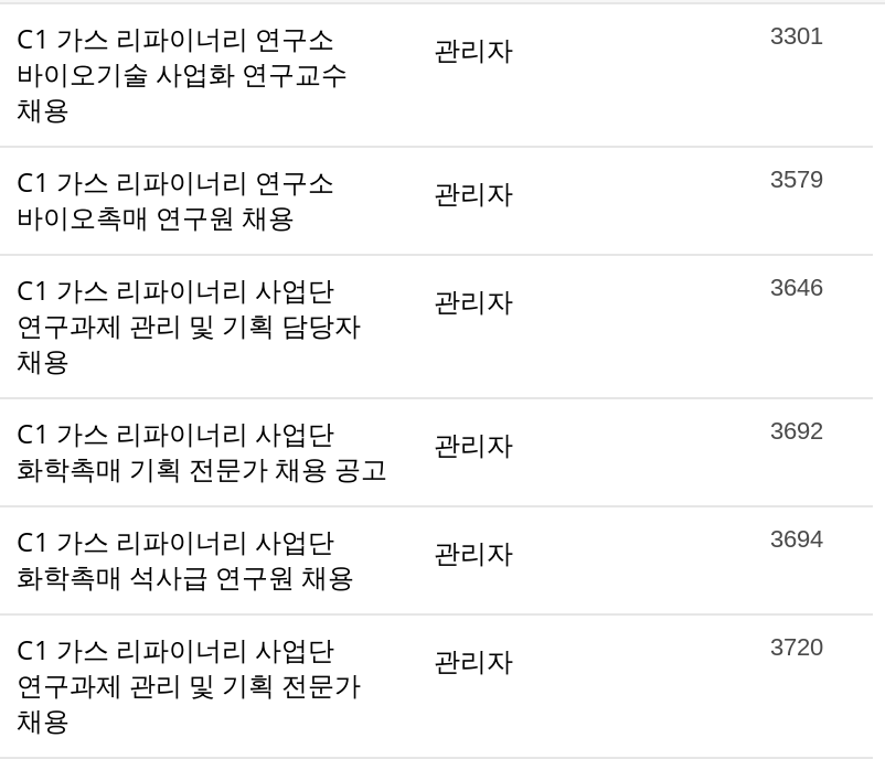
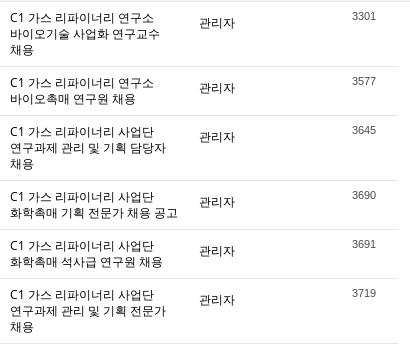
[770,167,823,193] 3579 -> [351,75,375,87] 3577
[770,275,823,301] 3646 -> [351,124,375,136] 3645
[770,418,823,445] 3692 -> [351,189,375,201] 3690
[770,526,823,553] 3694 -> [351,238,375,250] 3691
[770,634,823,661] 3720 -> [351,287,375,299] 3719

